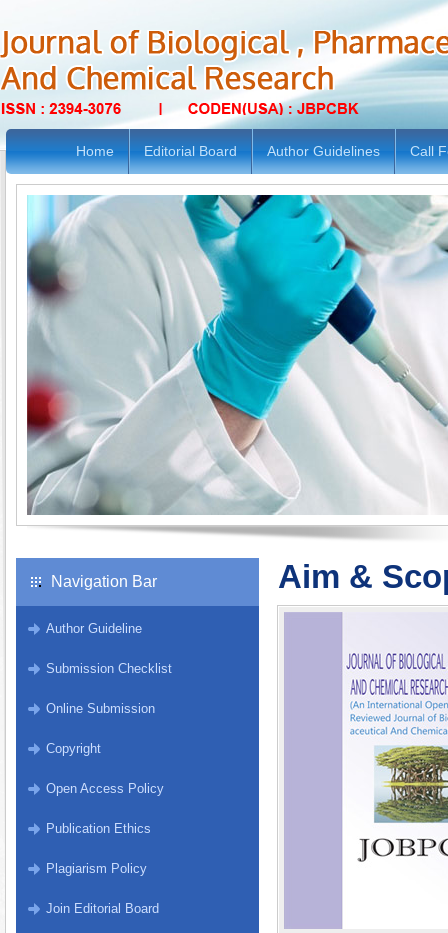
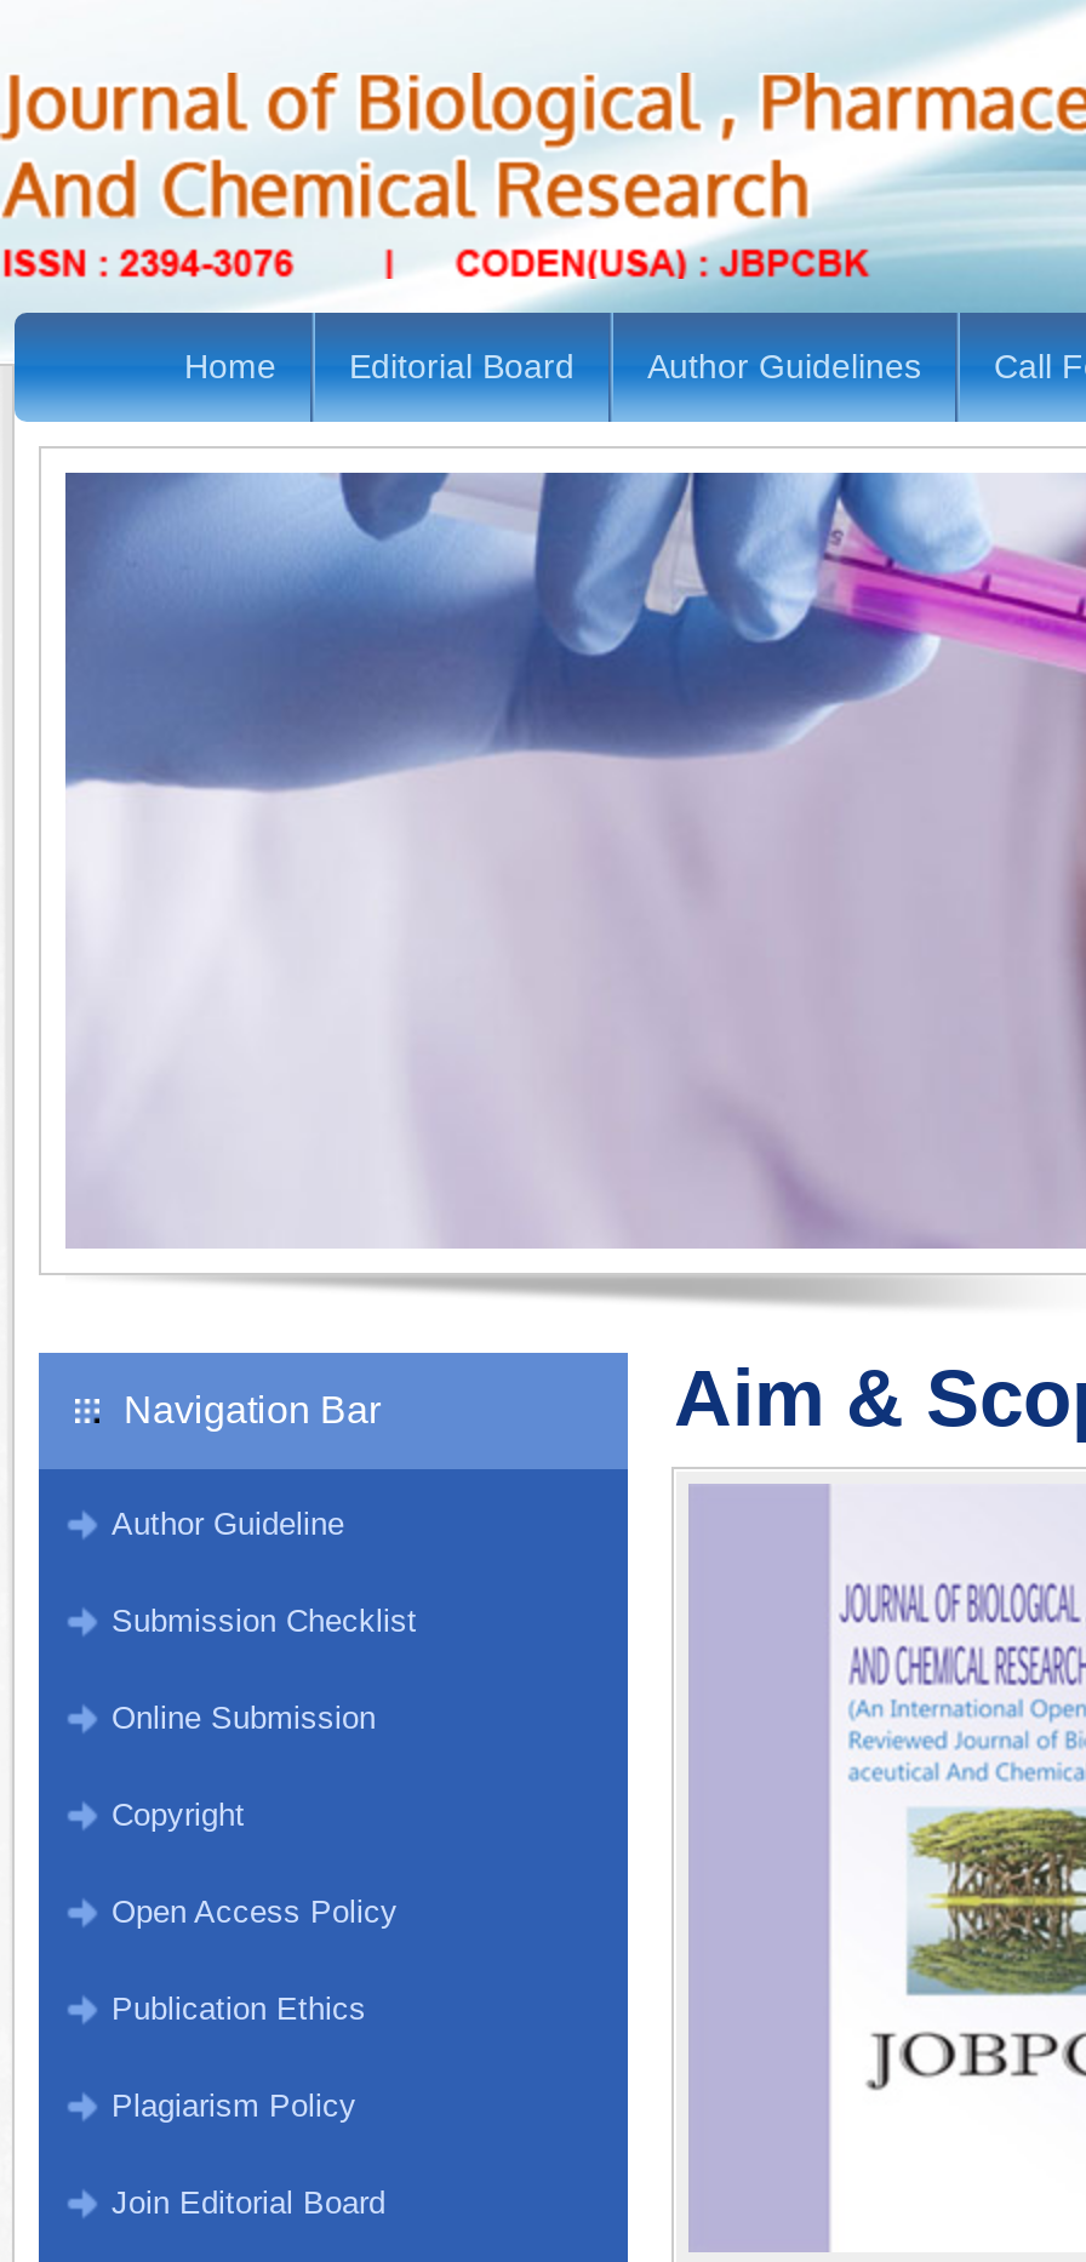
[26,194,445,516] [image] -> [63,470,1079,1249] [image]

